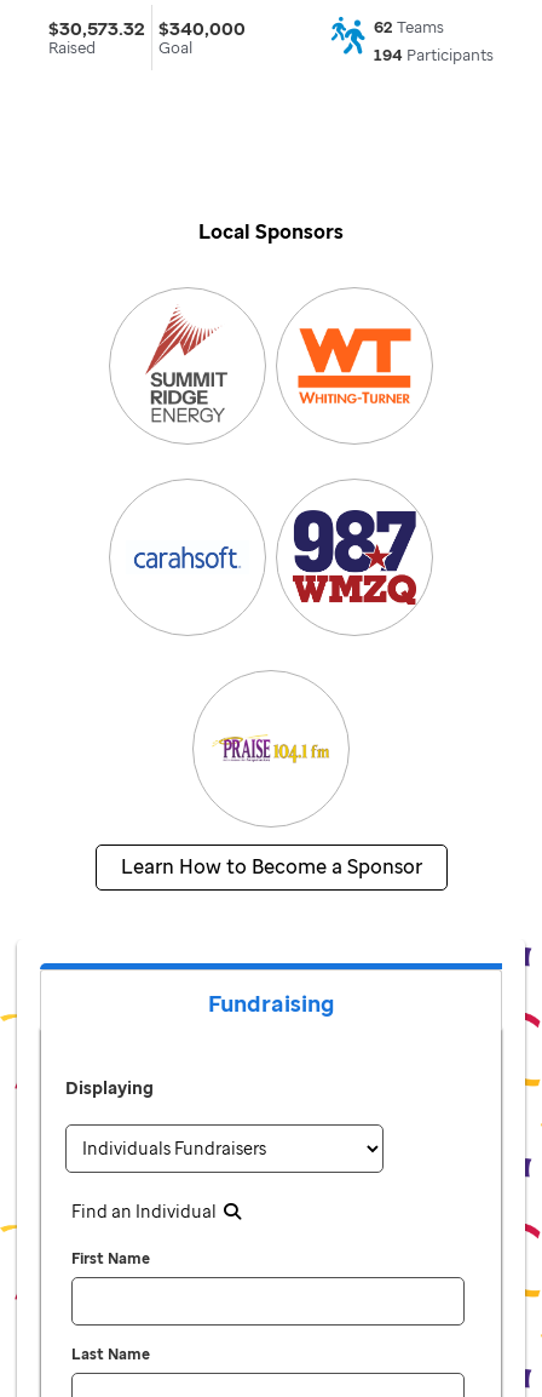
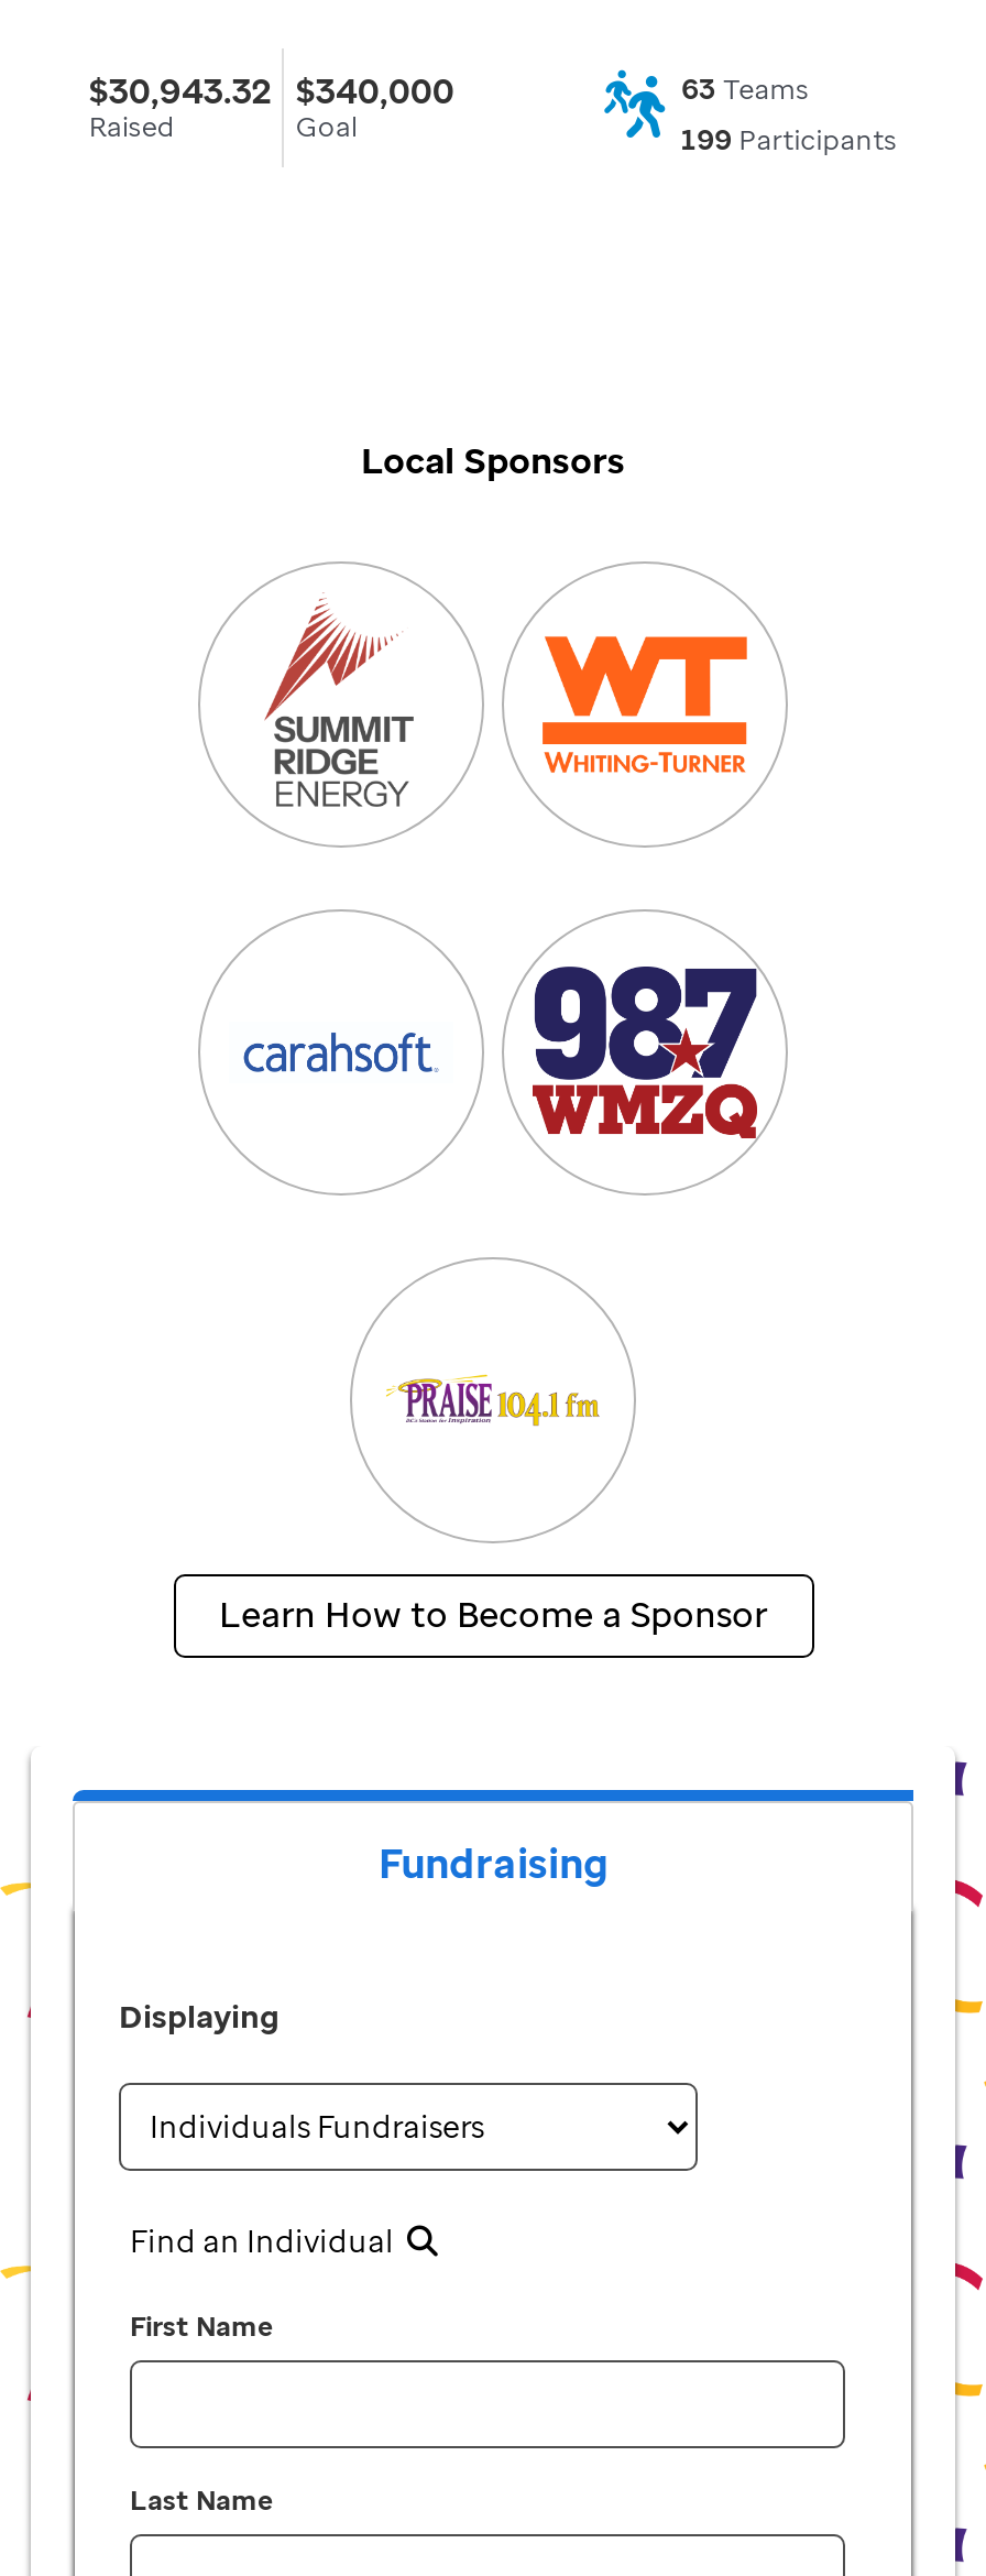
[49,16,246,40] $30,573.32 $340,000 -> [89,68,454,112] $30,943.32 $340,000
[373,17,444,38] 62 Teams -> [681,70,809,108] 63 Teams
[373,45,493,66] 194 Participants -> [681,122,897,159] 199 Participants

